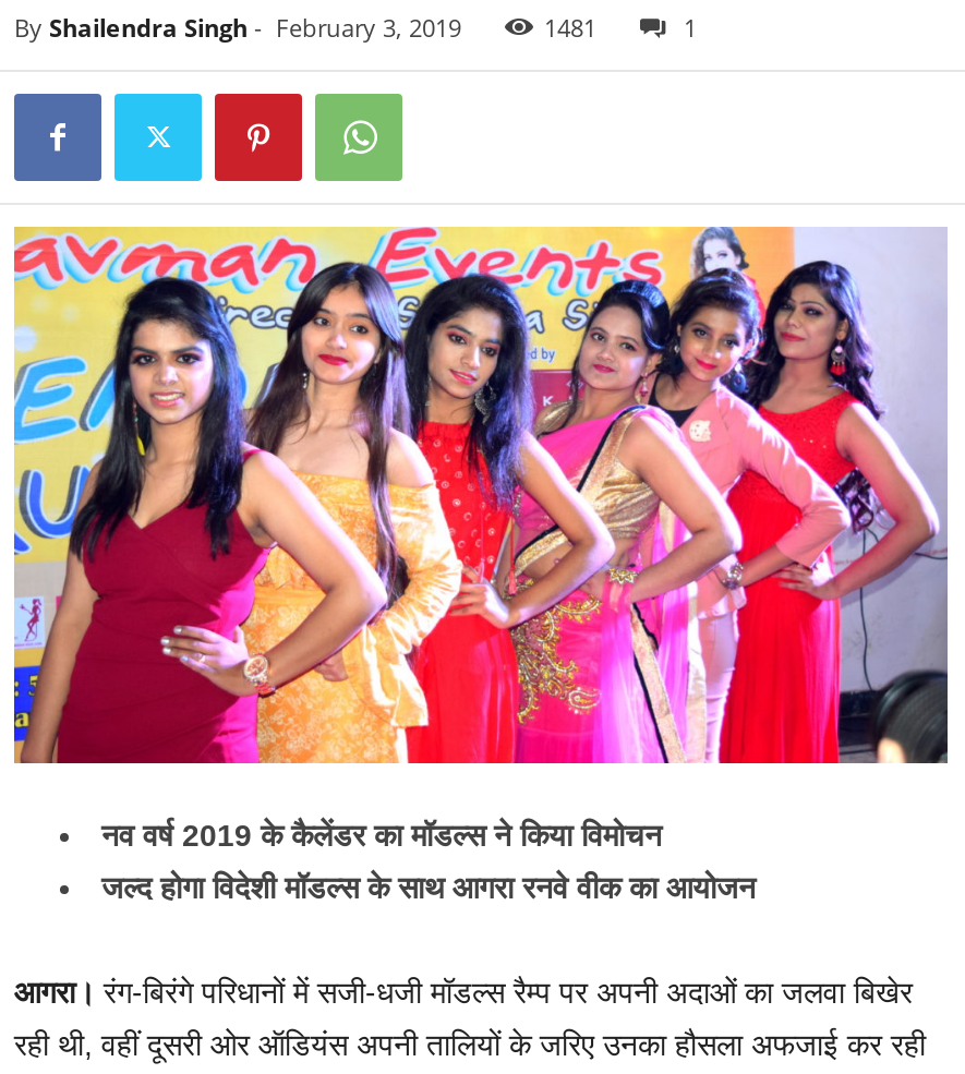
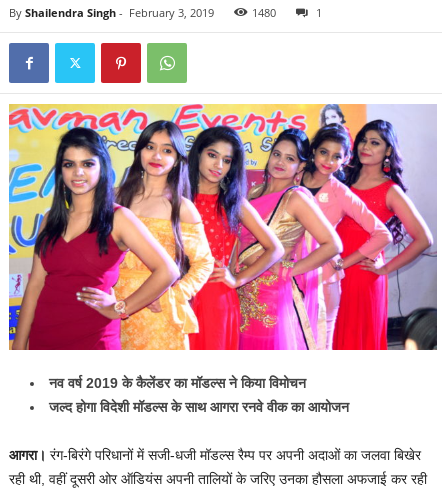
[544,11,596,44] 1481 -> [252,5,276,20] 1480

